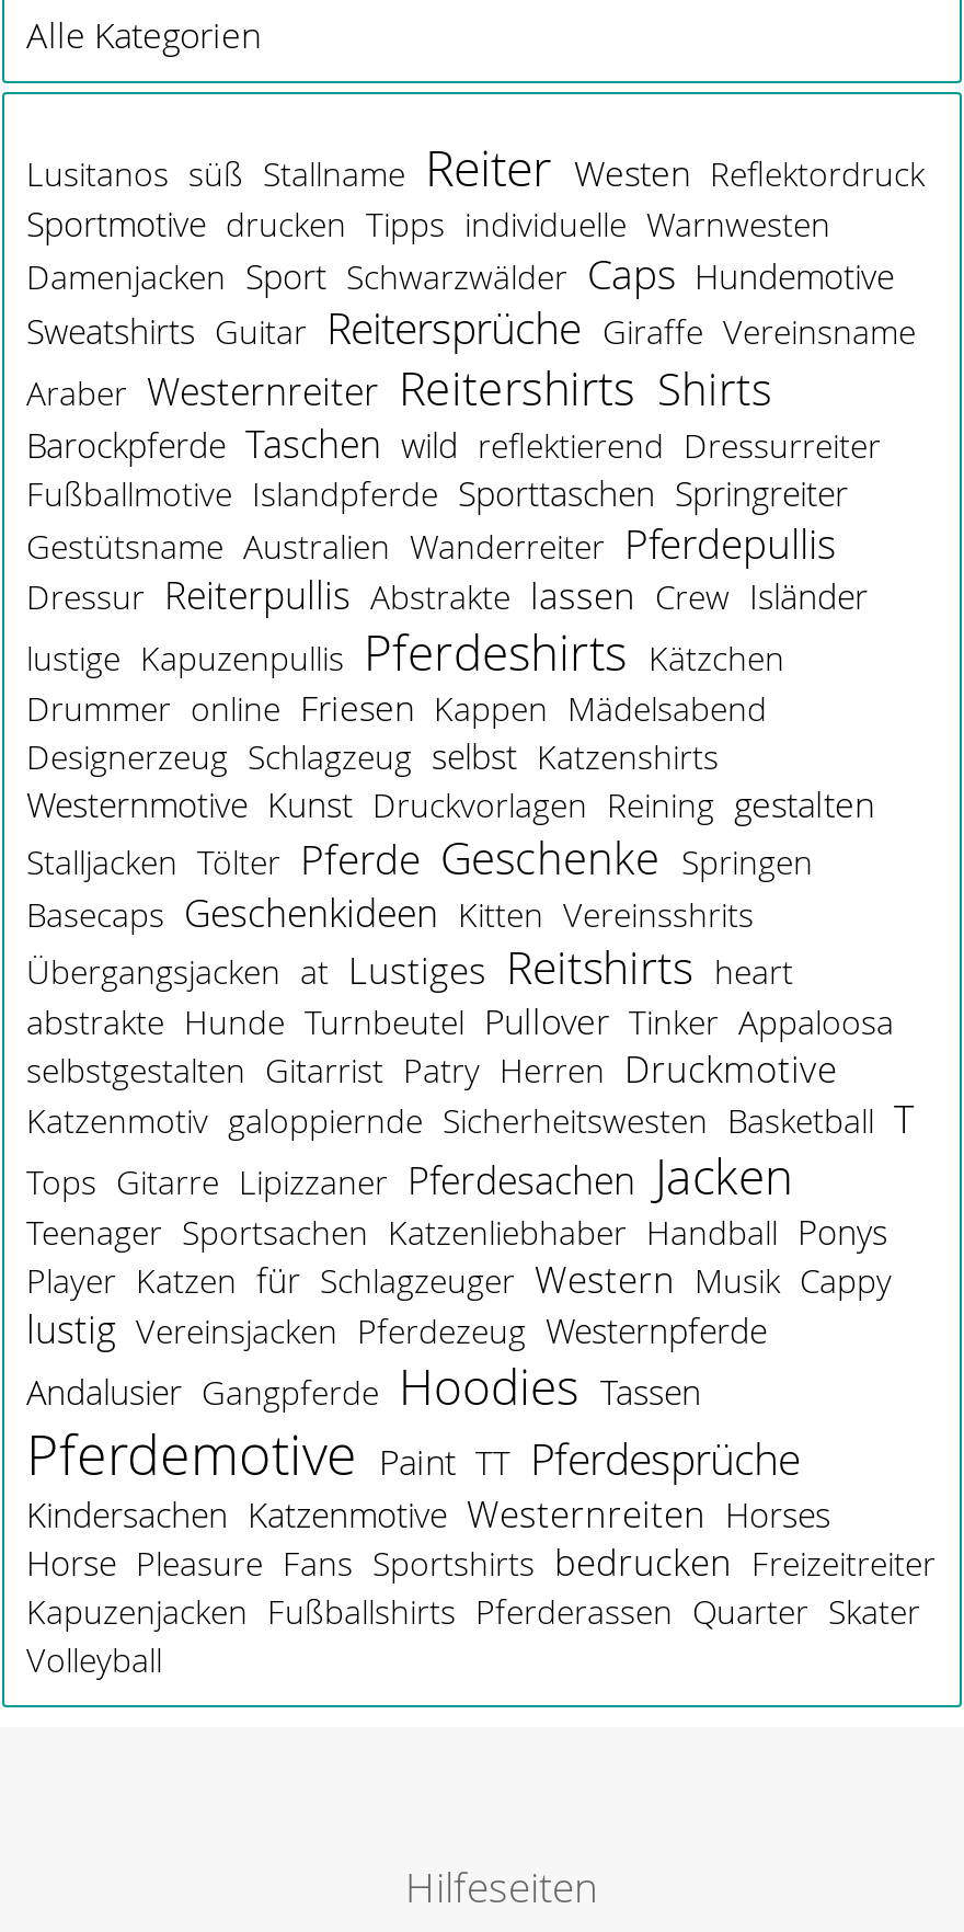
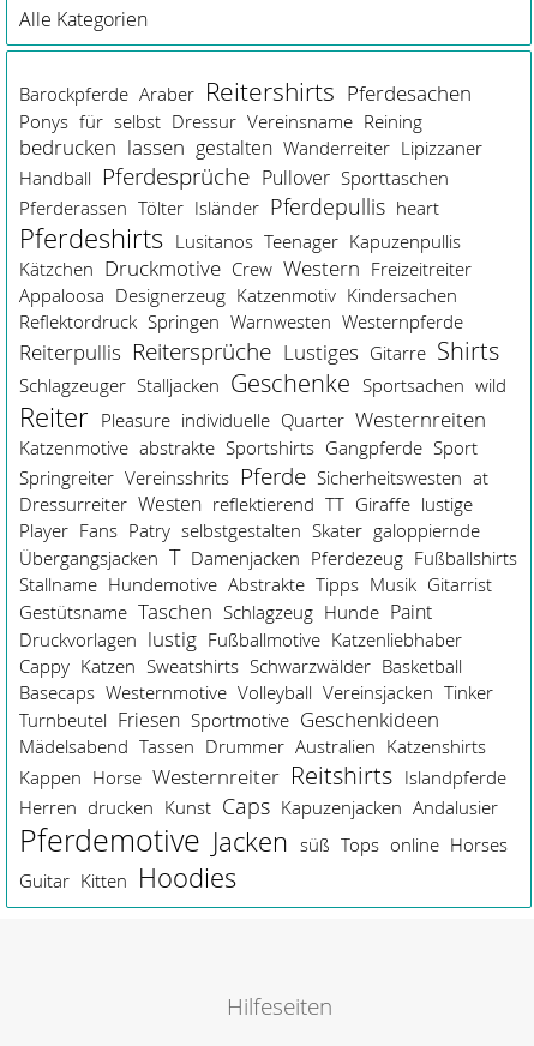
[26,137,936,1682] Lusitanos süß Stallname Reiter Westen Reflektordruck | Sportmotive drucken Tipps individuelle Warnwesten | Damenjacken Sport Schwarzwälder Caps Hundemotive | Sweatshirts Guitar Reitersprüche Giraffe Vereinsname | Araber Westernreiter Reitershirts Shirts | Barockpferde Taschen wild reflektierend Dressurreiter | Fußballmotive Islandpferde Sporttaschen Springreiter | Gestütsname Australien Wanderreiter Pferdepullis | Dressur Reiterpullis Abstrakte lassen Crew Isländer | lustige Kapuzenpullis Pferdeshirts Kätzchen | Drummer online Friesen Kappen Mädelsabend | Designerzeug Schlagzeug selbst Katzenshirts | Westernmotive Kunst Druckvorlagen Reining gestalten | Stalljacken Tölter Pferde Geschenke Springen | Basecaps Geschenkideen Kitten Vereinsshrits | Übergangsjacken at Lustiges Reitshirts heart | abstrakte Hunde Turnbeutel Pullover Tinker Appaloosa | selbstgestalten Gitarrist Patry Herren Druckmotive | Katzenmotiv galoppiernde Sicherheitswesten Basketball T | Tops Gitarre Lipizzaner Pferdesachen Jacken | Teenager Sportsachen Katzenliebhaber Handball Ponys | Player Katzen für Schlagzeuger Western Musik Cappy | lustig Vereinsjacken Pferdezeug Westernpferde | Andalusier Gangpferde Hoodies Tassen | Pferdemotive Paint TT Pferdesprüche | Kindersachen Katzenmotive Westernreiten Horses | Horse Pleasure Fans Sportshirts bedrucken Freizeitreiter | Kapuzenjacken Fußballshirts Pferderassen Quarter Skater | Volleyball -> [19,75,517,895] Barockpferde Araber Reitershirts Pferdesachen | Ponys für selbst Dressur Vereinsname Reining | bedrucken lassen gestalten Wanderreiter Lipizzaner | Handball Pferdesprüche Pullover Sporttaschen | Pferderassen Tölter Isländer Pferdepullis heart | Pferdeshirts Lusitanos Teenager Kapuzenpullis | Kätzchen Druckmotive Crew Western Freizeitreiter | Appaloosa Designerzeug Katzenmotiv Kindersachen | Reflektordruck Springen Warnwesten Westernpferde | Reiterpullis Reitersprüche Lustiges Gitarre Shirts | Schlagzeuger Stalljacken Geschenke Sportsachen wild | Reiter Pleasure individuelle Quarter Westernreiten | Katzenmotive abstrakte Sportshirts Gangpferde Sport | Springreiter Vereinsshrits Pferde Sicherheitswesten at | Dressurreiter Westen reflektierend TT Giraffe lustige | Player Fans Patry selbstgestalten Skater galoppiernde | Übergangsjacken T Damenjacken Pferdezeug Fußballshirts | Stallname Hundemotive Abstrakte Tipps Musik Gitarrist | Gestütsname Taschen Schlagzeug Hunde Paint | Druckvorlagen lustig Fußballmotive Katzenliebhaber | Cappy Katzen Sweatshirts Schwarzwälder Basketball | Basecaps Westernmotive Volleyball Vereinsjacken Tinker | Turnbeutel Friesen Sportmotive Geschenkideen | Mädelsabend Tassen Drummer Australien Katzenshirts | Kappen Horse Westernreiter Reitshirts Islandpferde | Herren drucken Kunst Caps Kapuzenjacken Andalusier | Pferdemotive Jacken süß Tops online Horses | Guitar Kitten Hoodies

